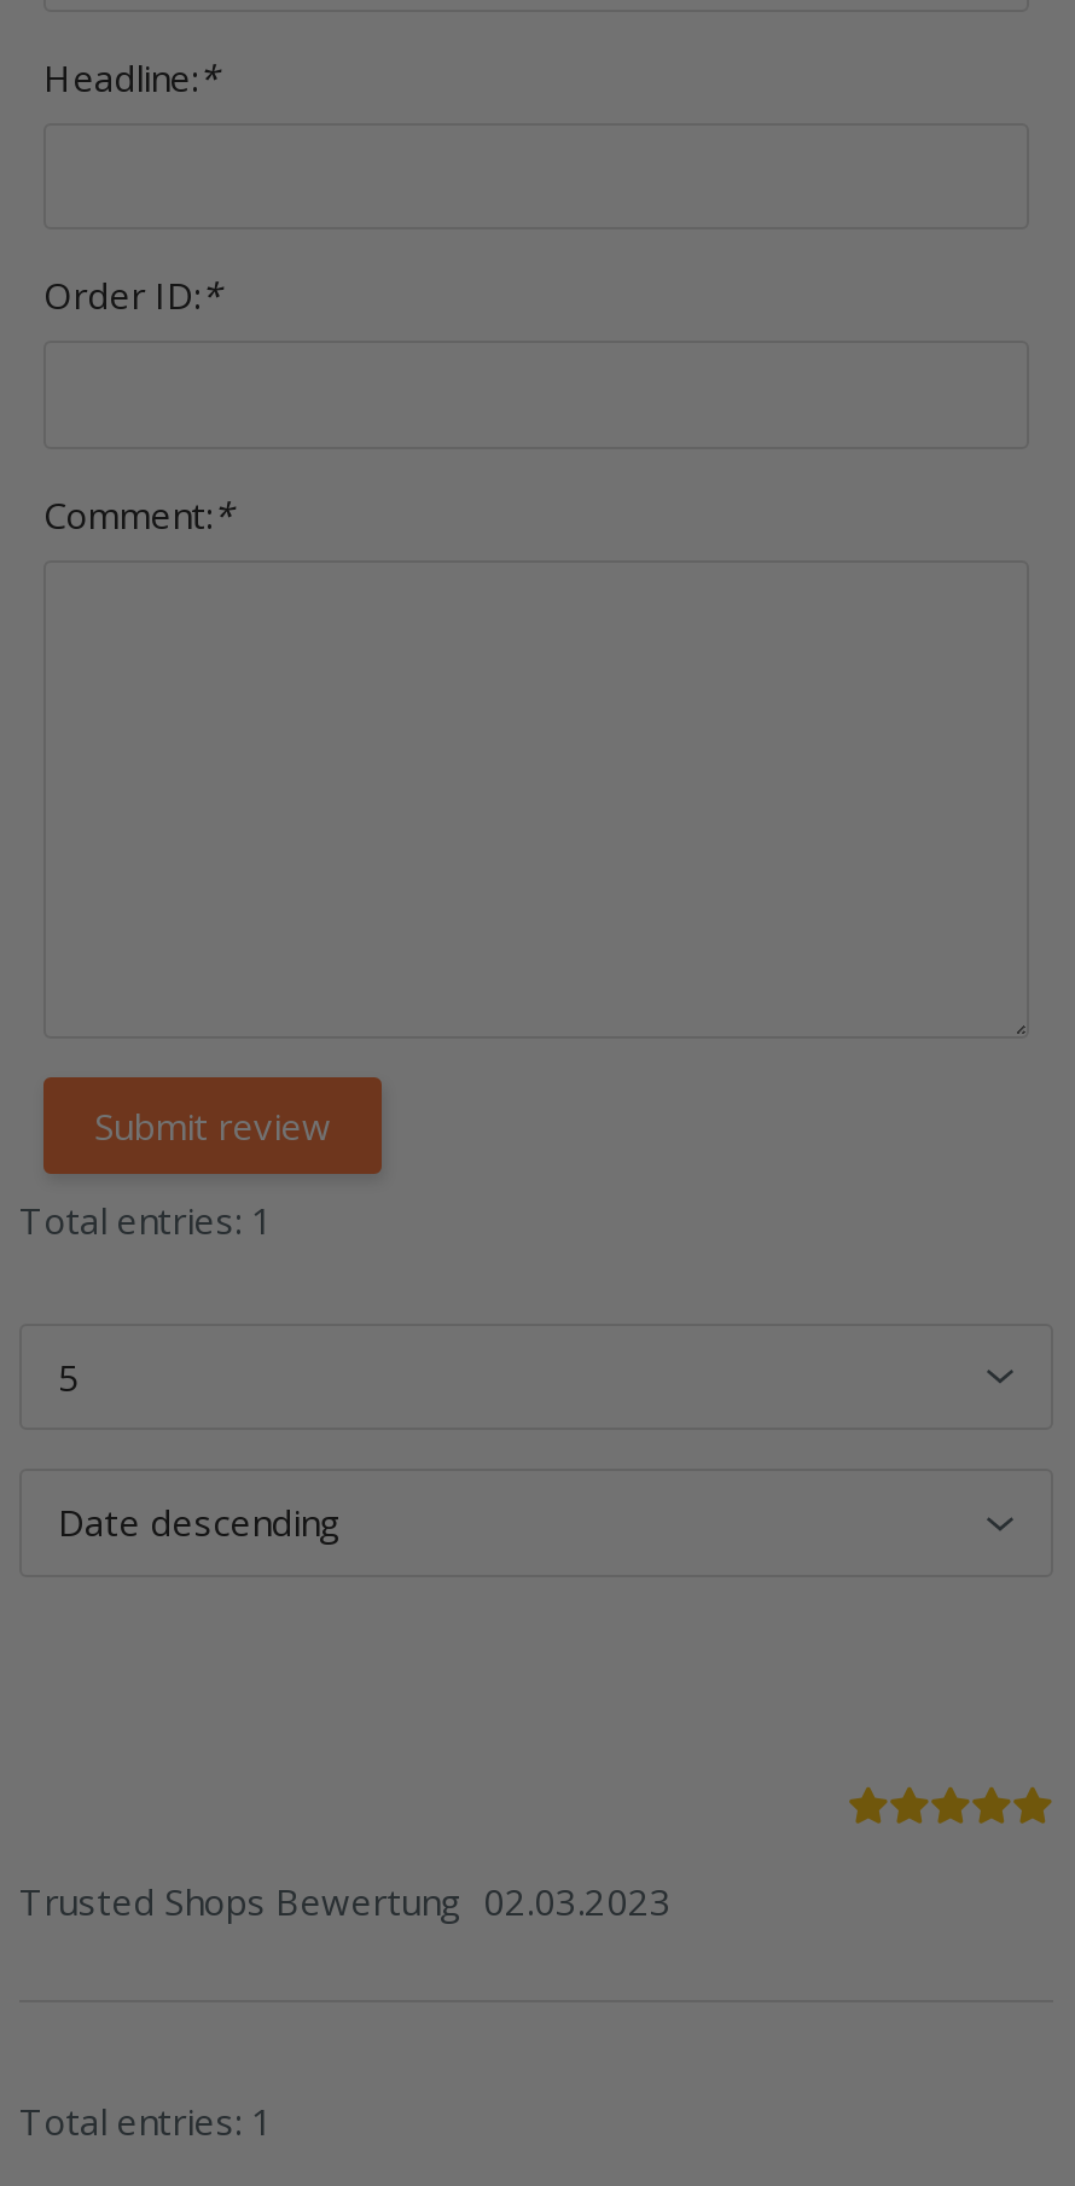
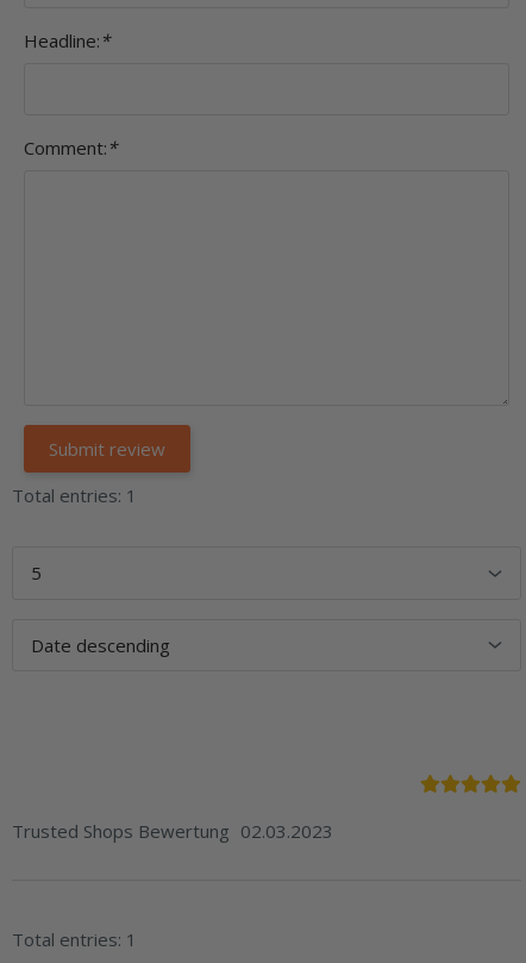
[43,271,220,319] Order ID:* -> none

